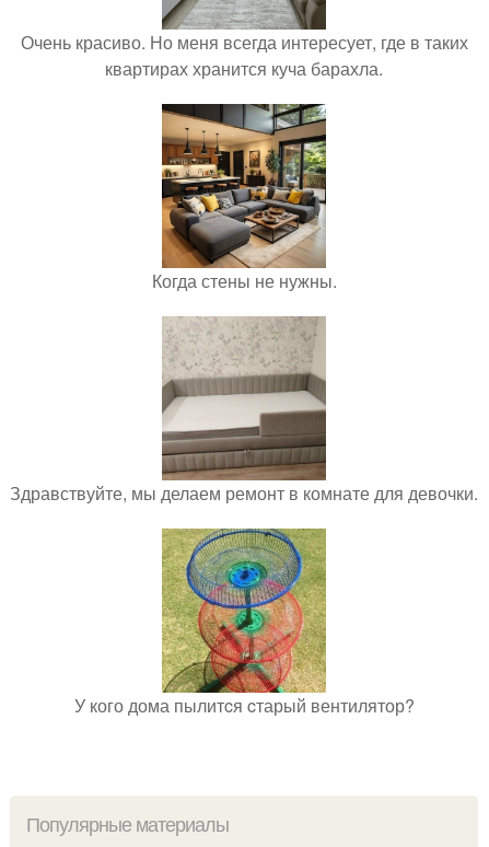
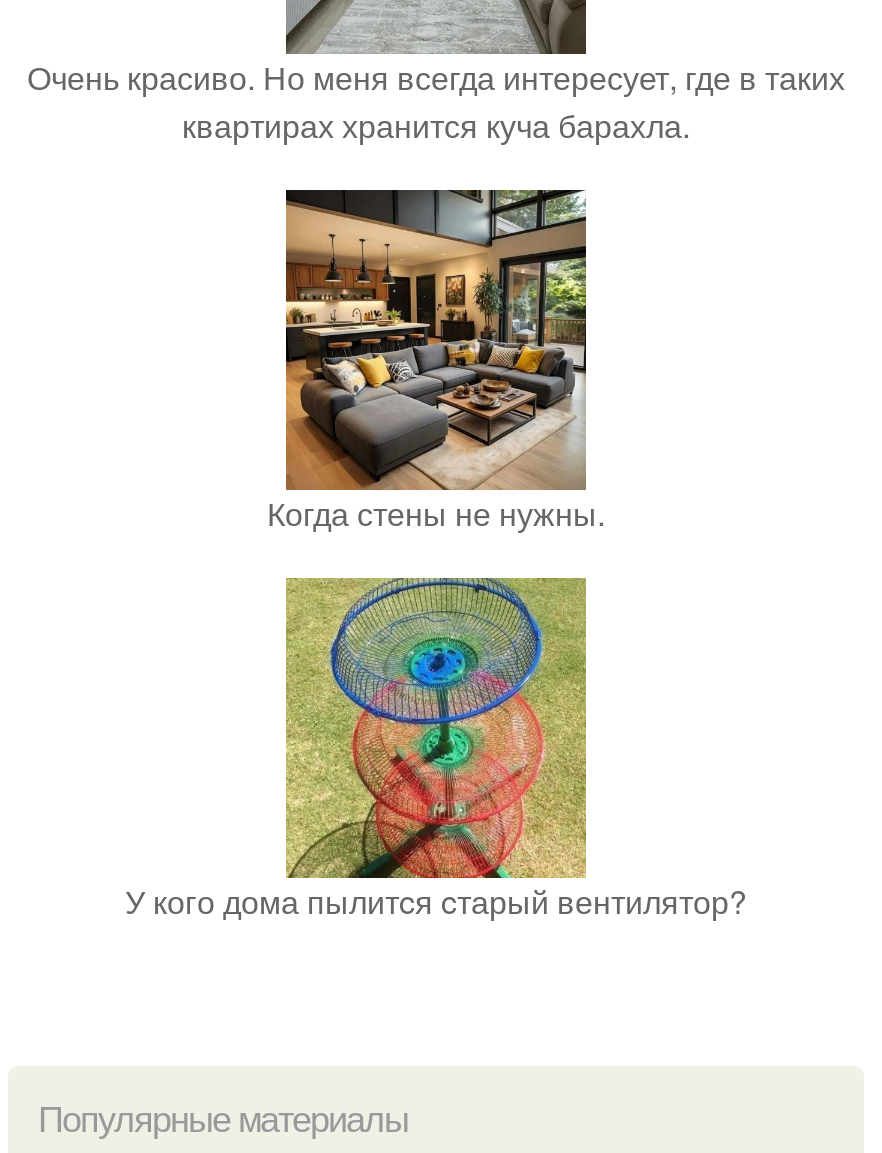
[10,317,478,506] [image] | Здравствуйте, мы делаем ремонт в комнате для девочки. -> none

